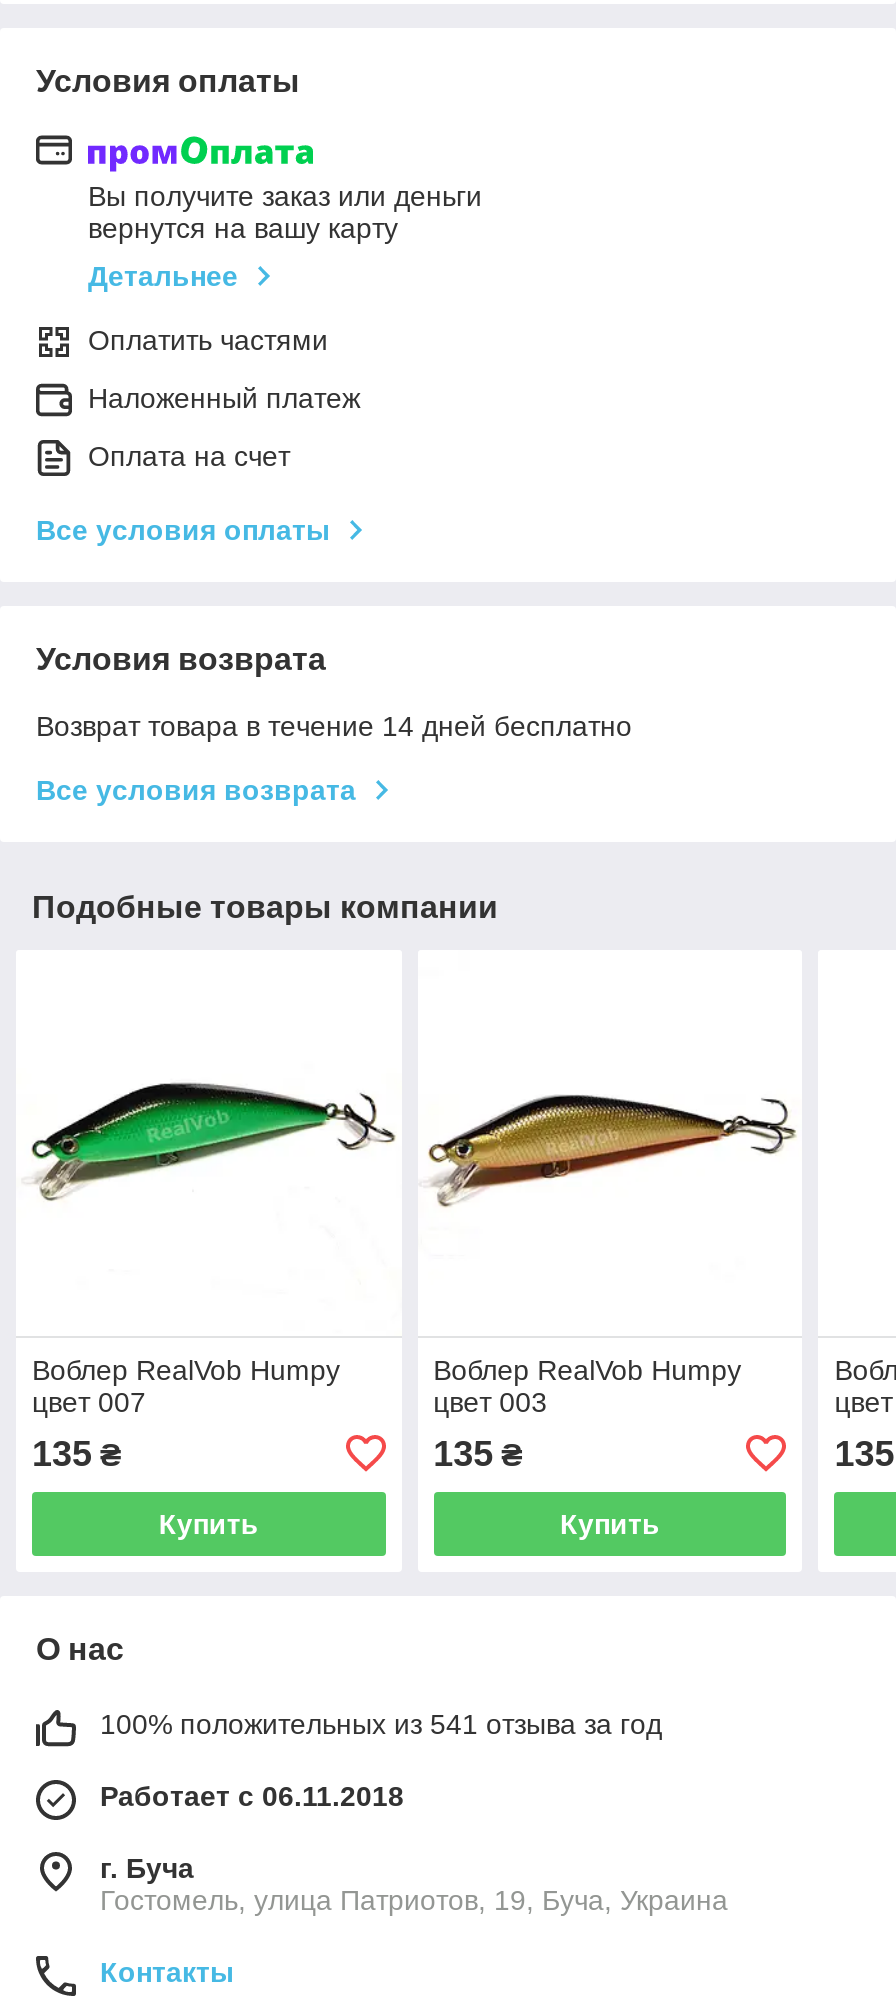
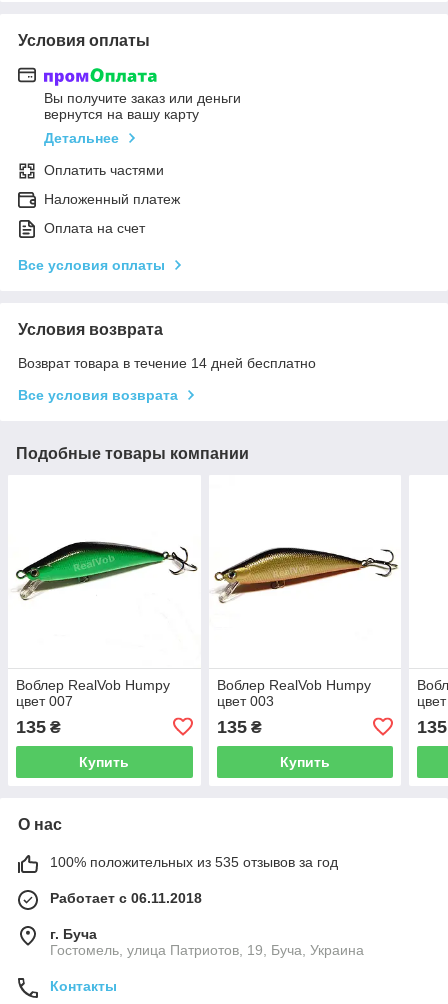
[100,1708,662,1740] 100% положительных из 541 отзыва за год -> [50,854,338,870] 100% положительных из 535 отзывов за год

